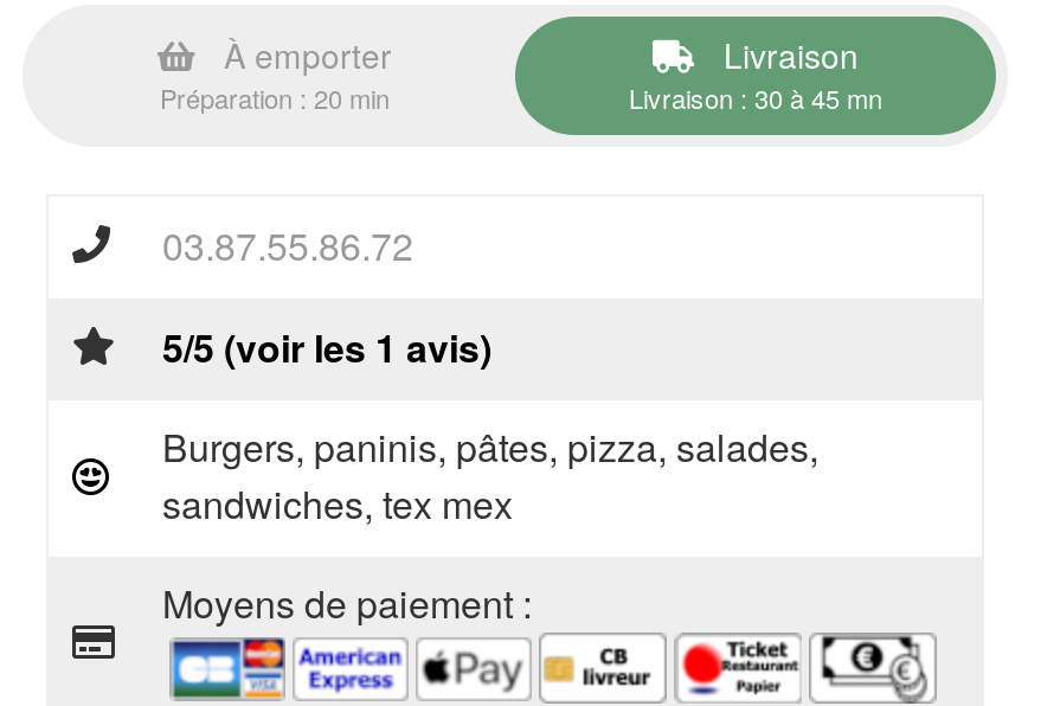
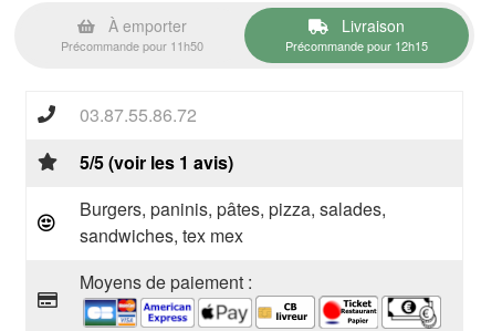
[160,78,390,116] Préparation : 20 min -> [61,37,203,54] Précommande pour 11h50
[629,78,882,116] Livraison : 30 à 45 mn -> [285,37,428,54] Précommande pour 12h15

